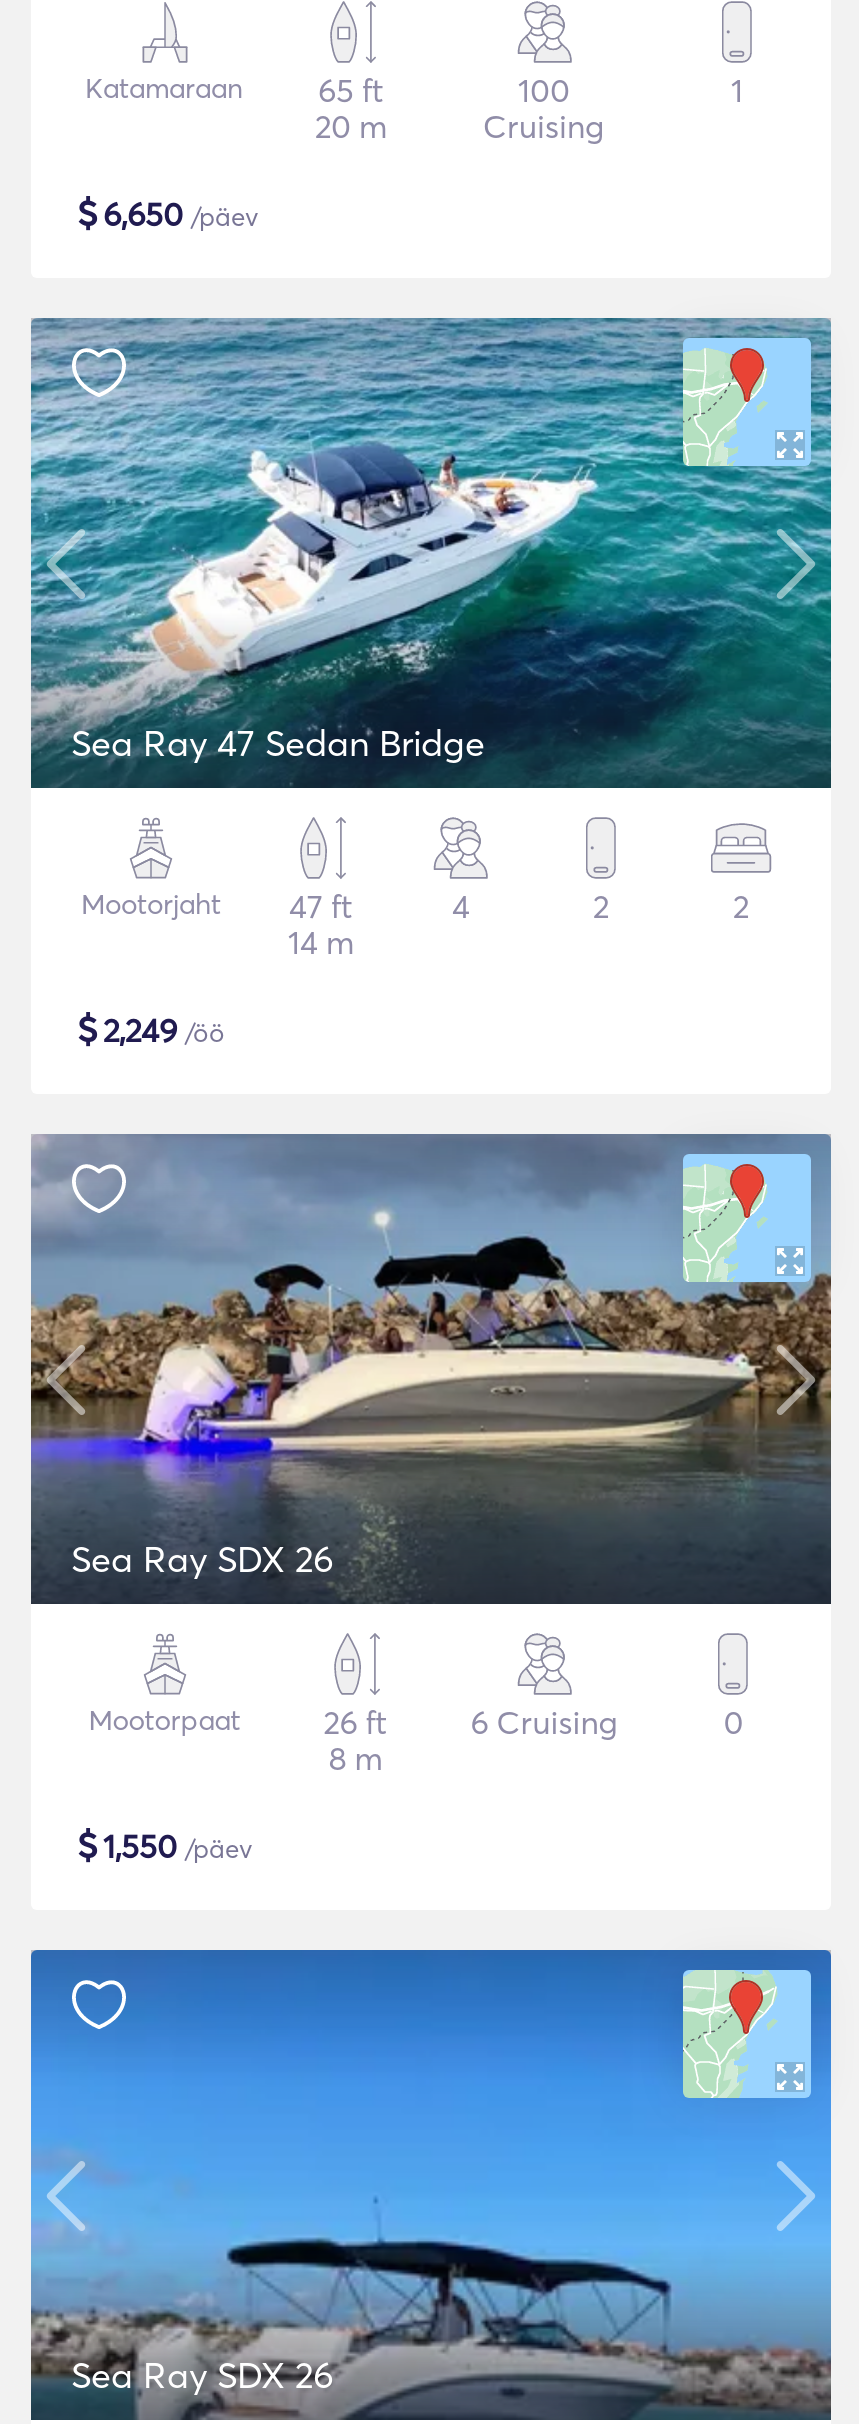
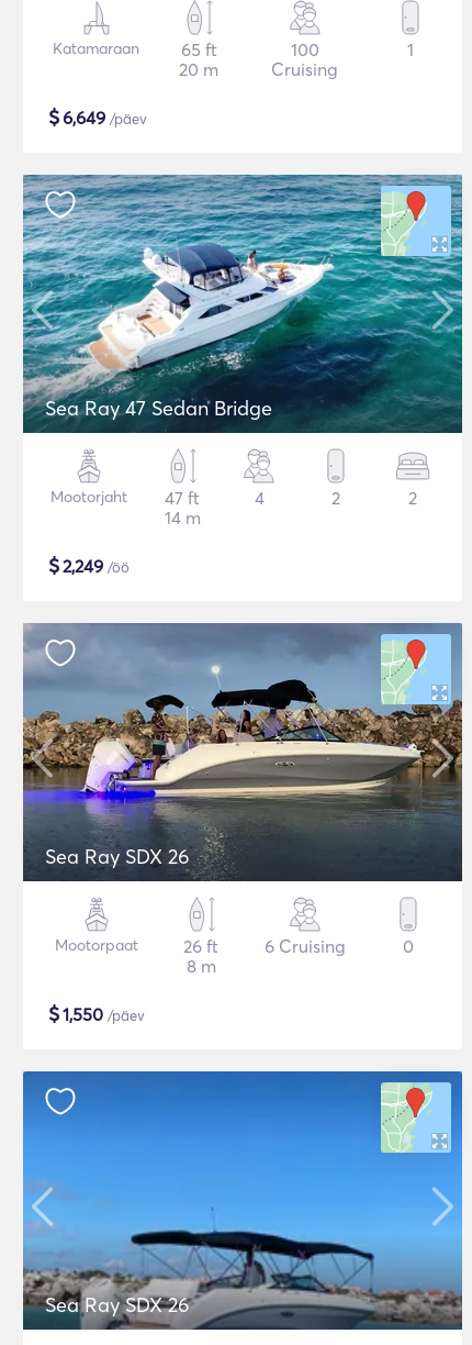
[77,190,259,236] $6,650 /päev -> [48,104,147,130] $6,649 /päev

